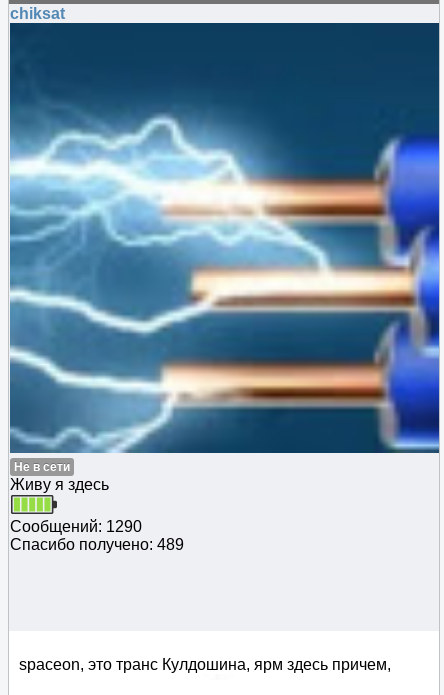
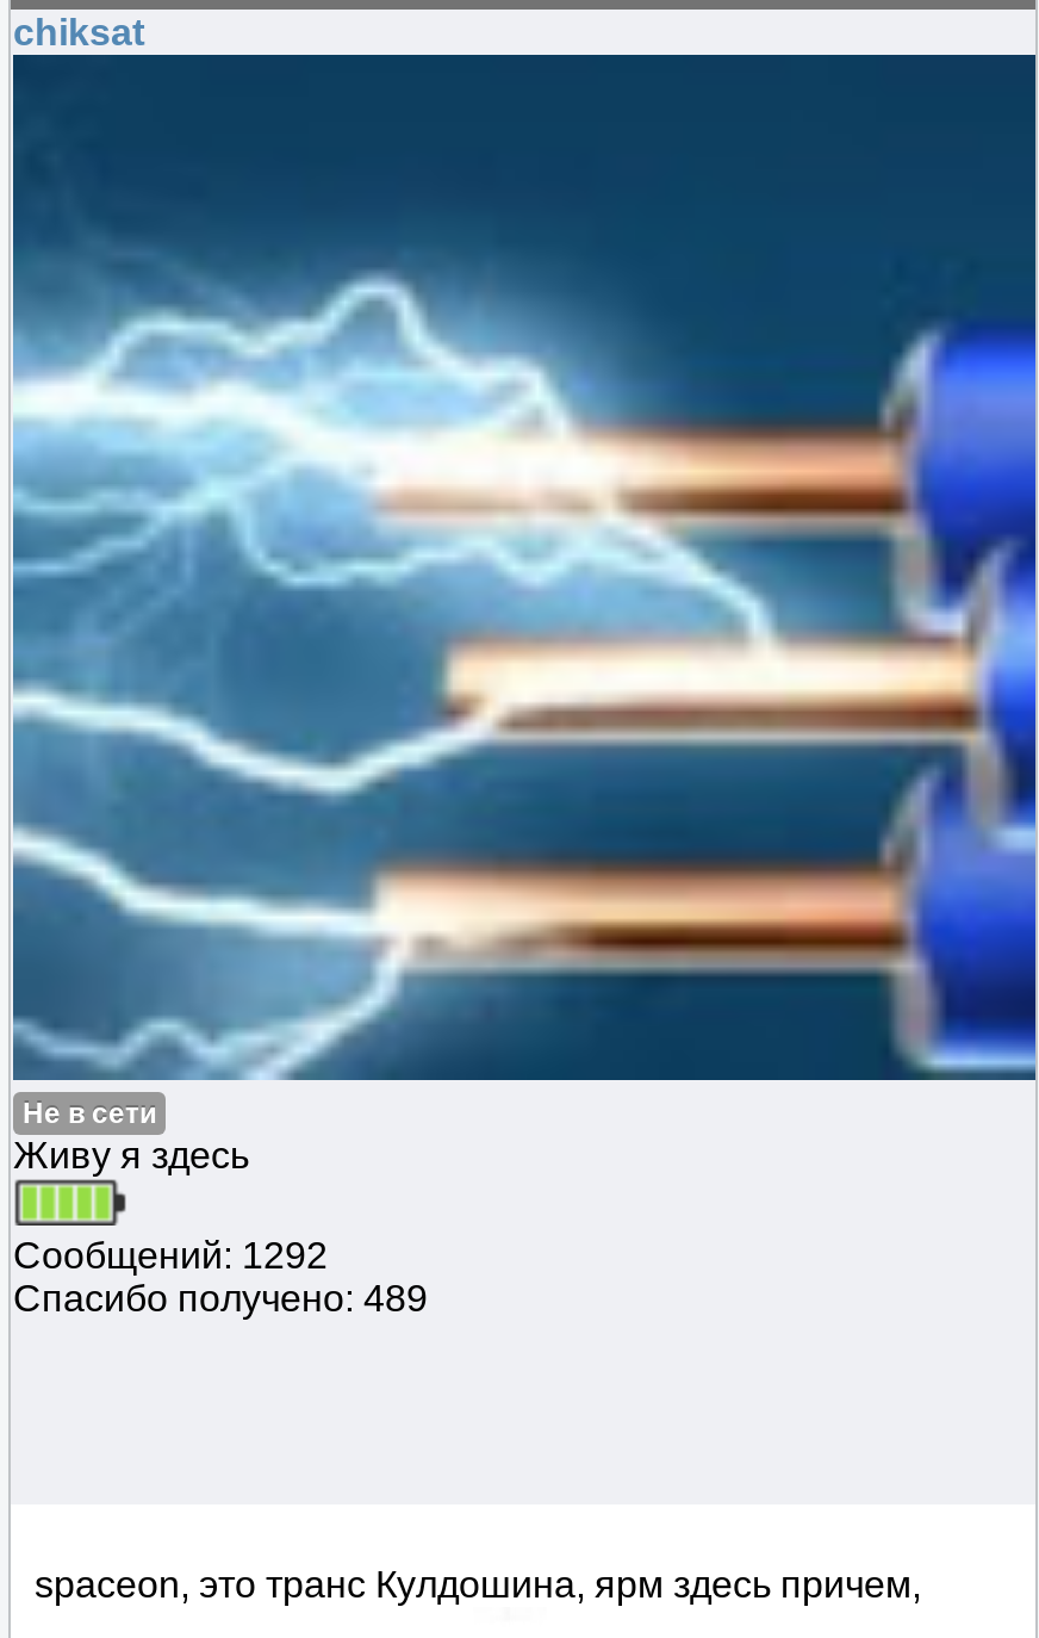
[10,517,142,534] Сообщений: 1290 -> [13,1234,328,1274] Сообщений: 1292

